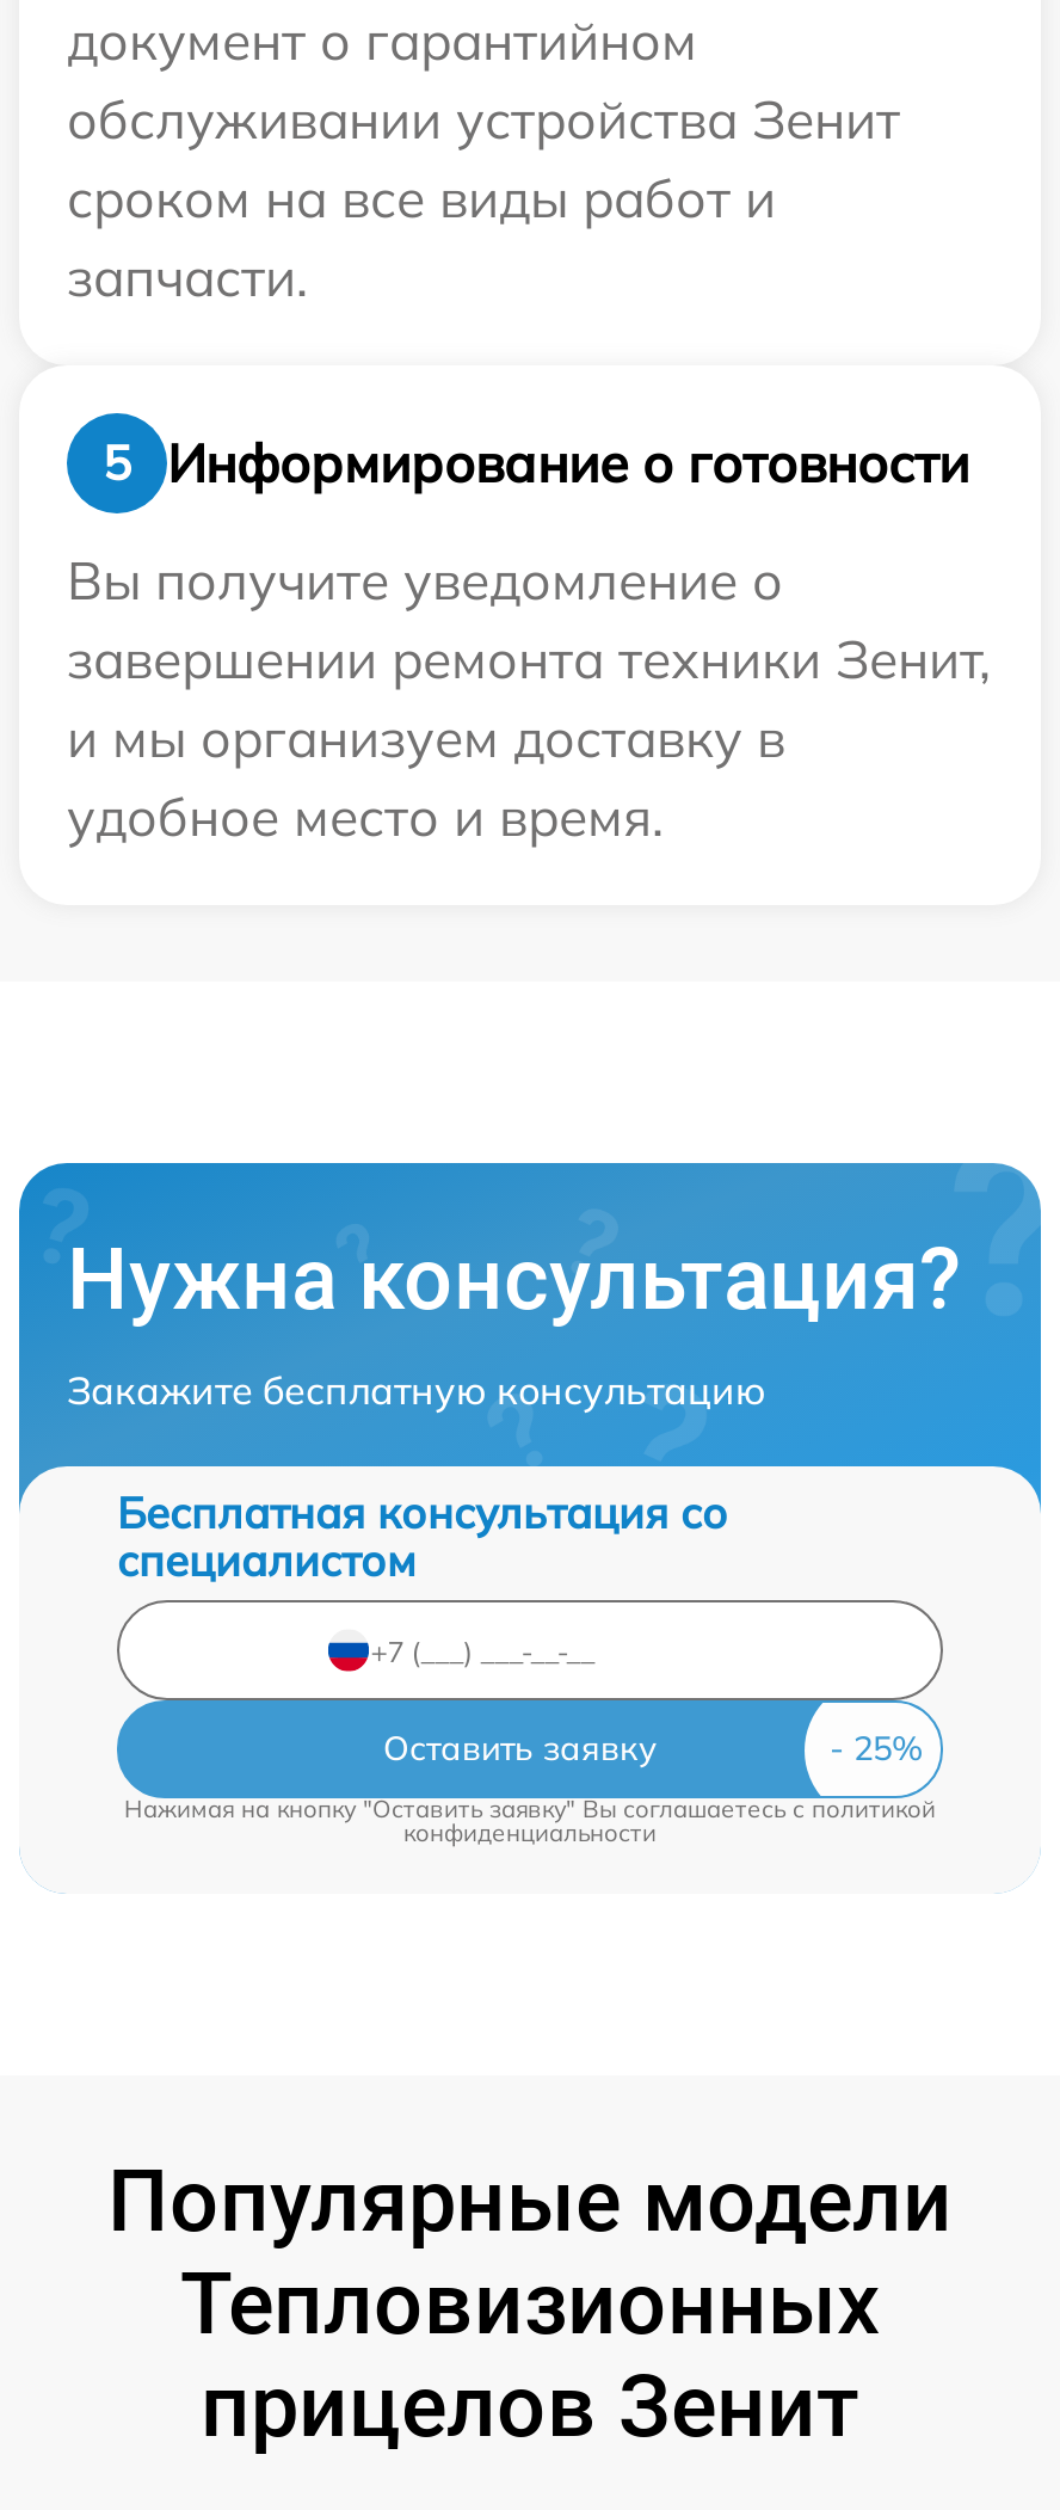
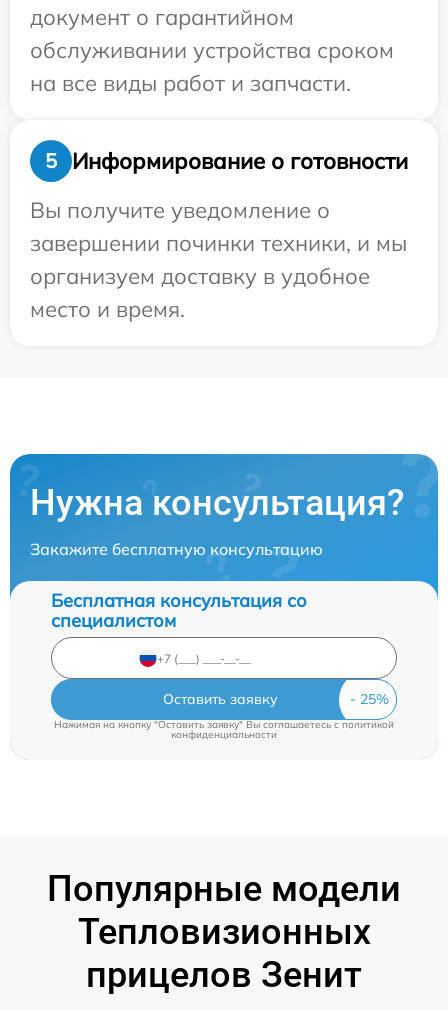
[67,87,900,311] обслуживании устройства Зенит | сроком на все виды работ и | запчасти. -> [30,36,394,97] обслуживании устройства сроком | на все виды работ и запчасти.
[67,626,991,851] завершении ремонта техники Зенит, | и мы организуем доставку в | удобное место и время. -> [30,229,407,323] завершении починки техники, и мы | организуем доставку в удобное | место и время.

